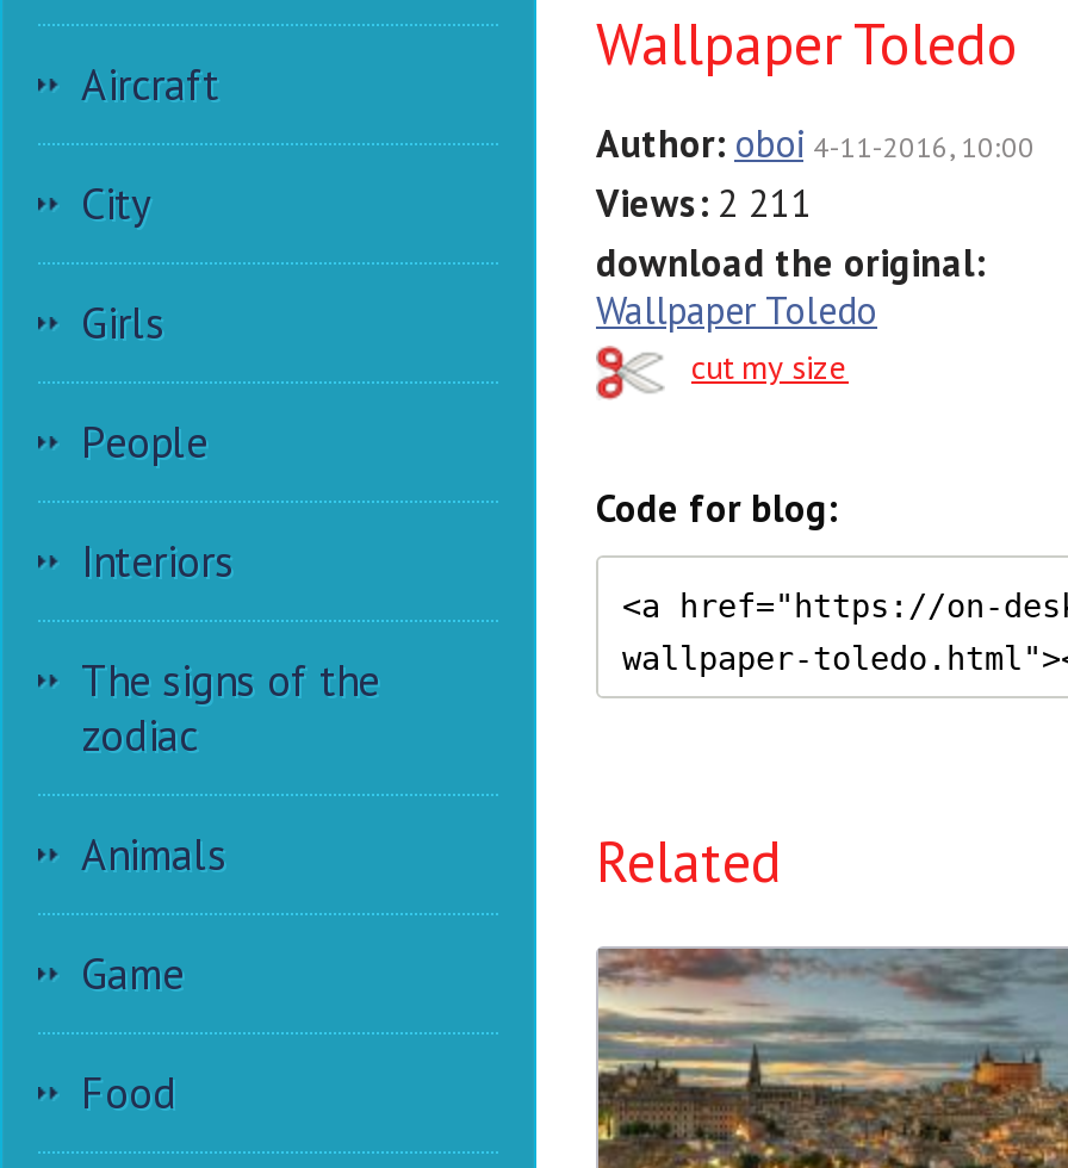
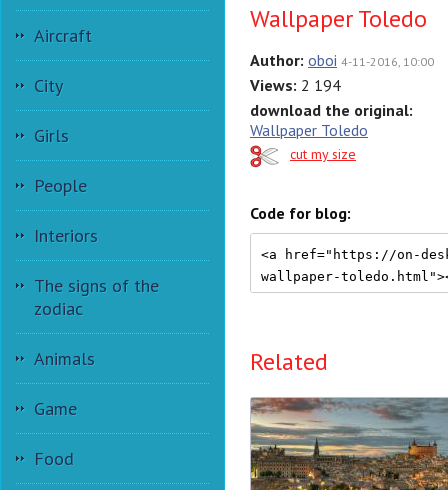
[596,180,813,228] Views: 2 211 -> [250,75,341,95] Views: 2 194

